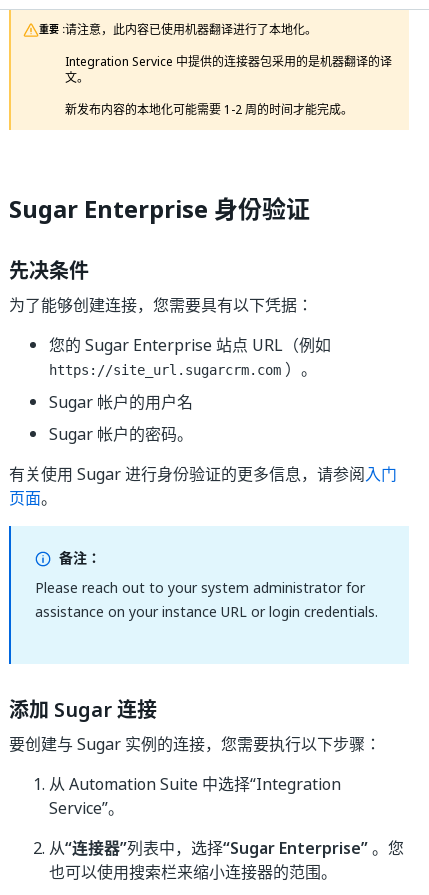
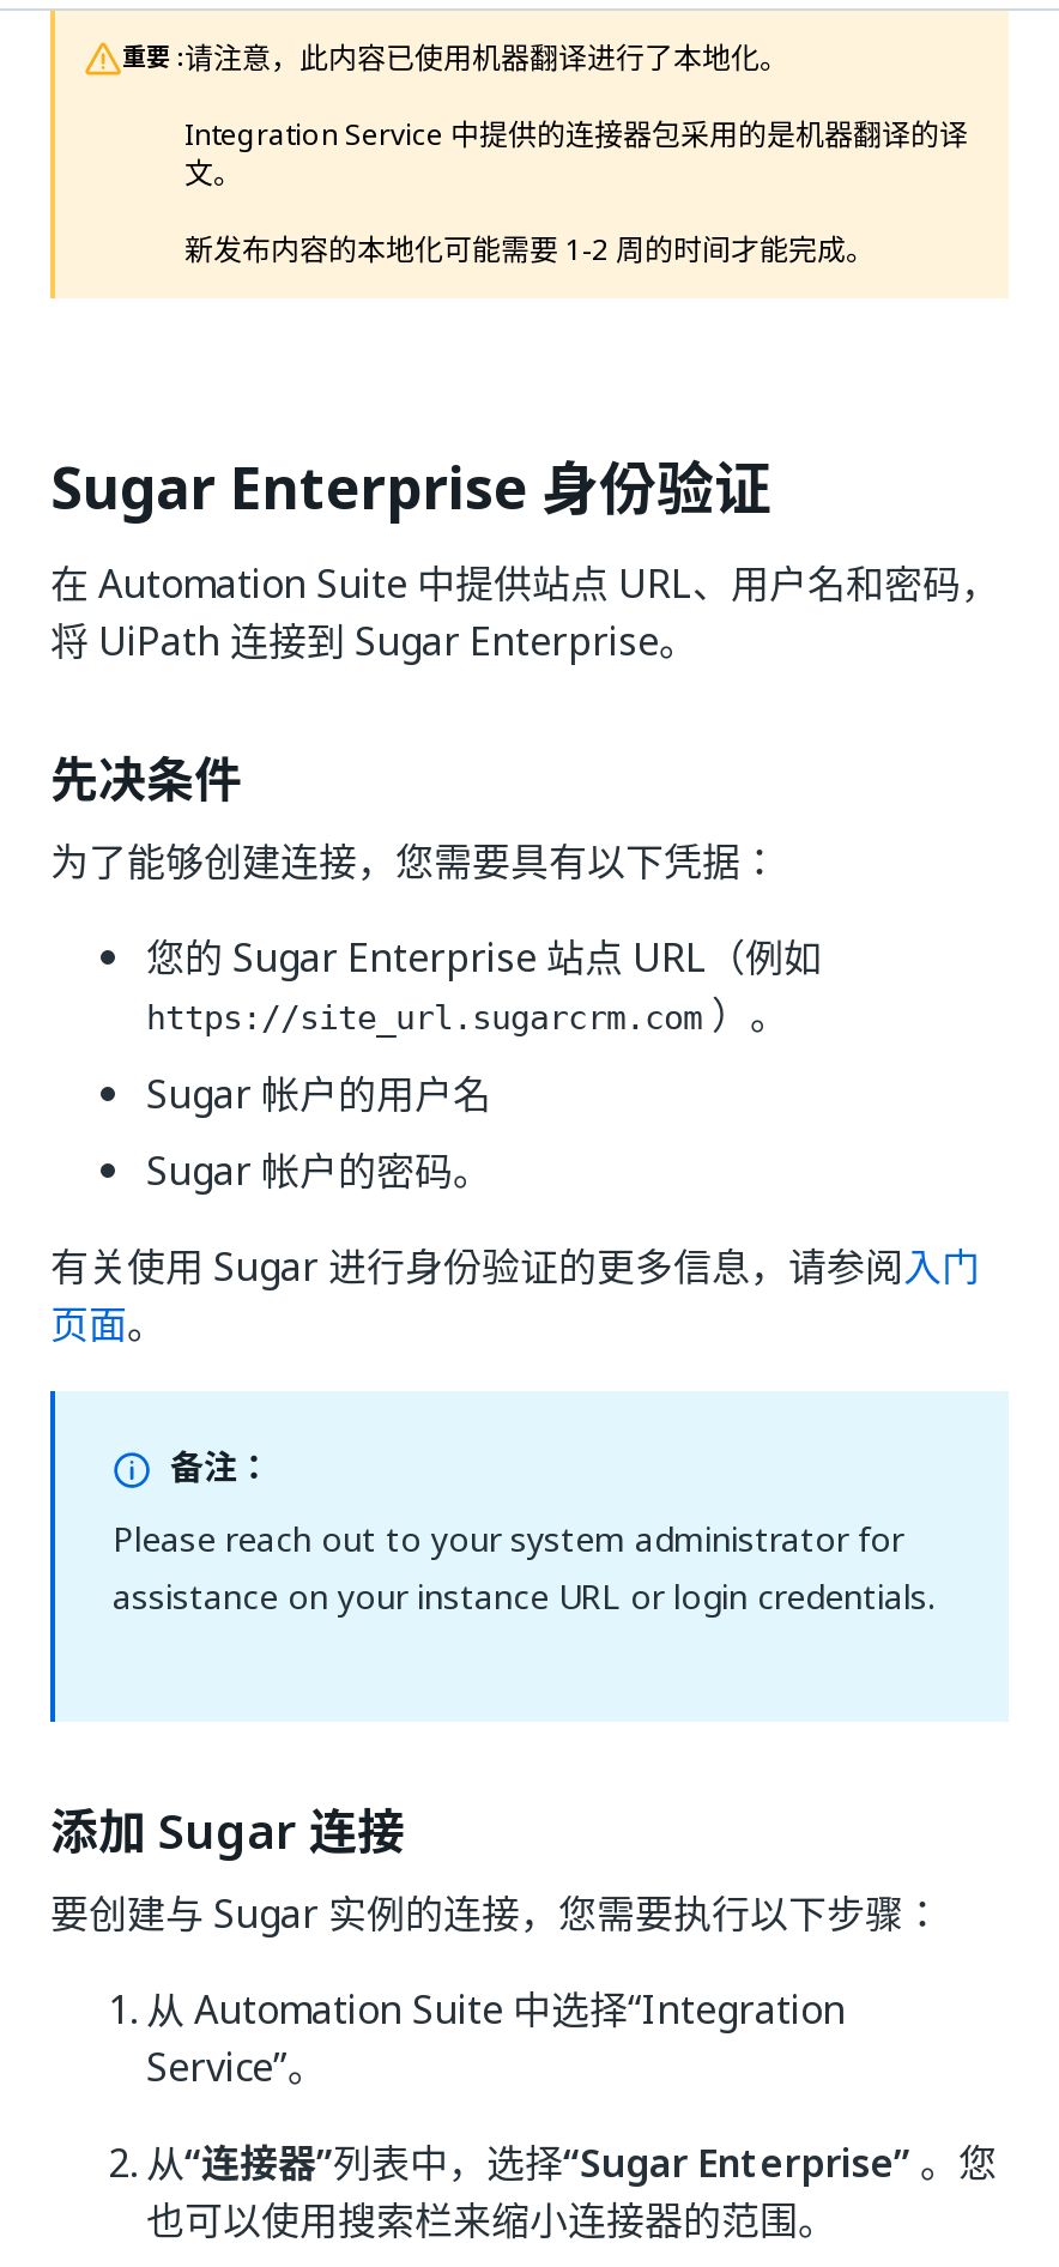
none -> [50,555,999,670] 在 Automation Suite 中提供站点 URL、用户名和密码， | 将 UiPath 连接到 Sugar Enterprise。

